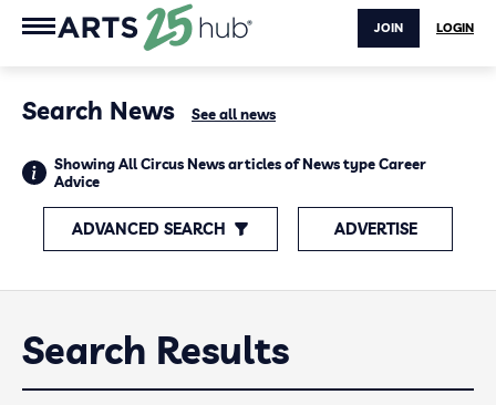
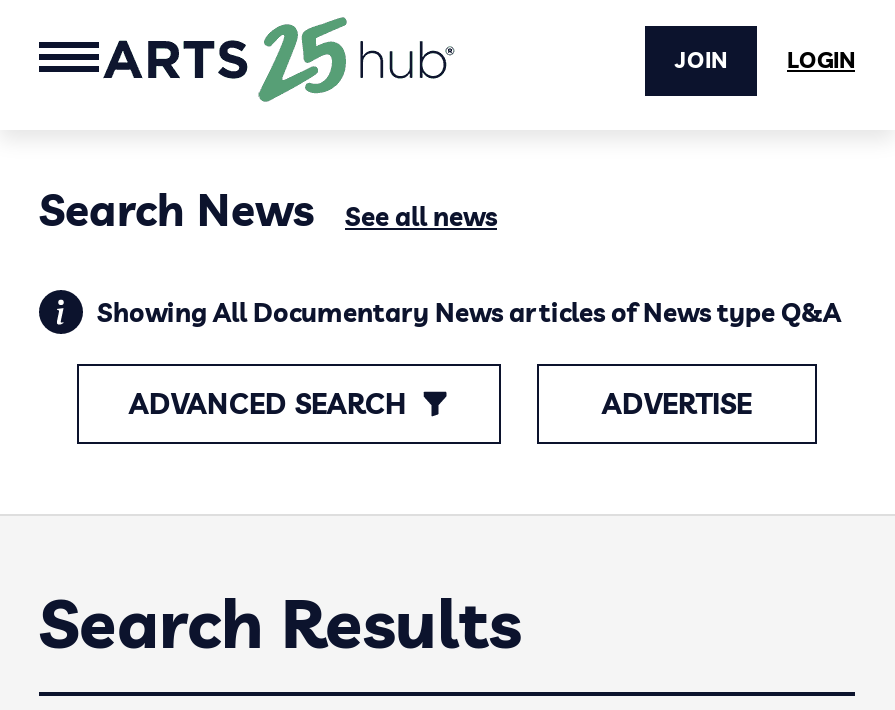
[54,155,426,190] Showing All Circus News articles of News type Career | Advice -> [97,296,841,328] Showing All Documentary News articles of News type Q&A

